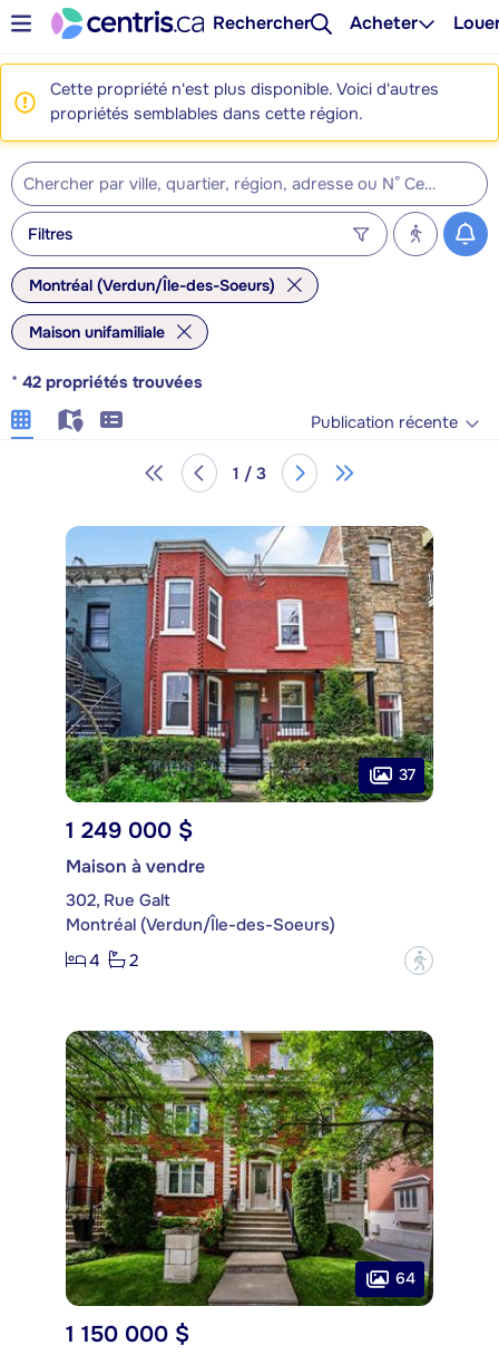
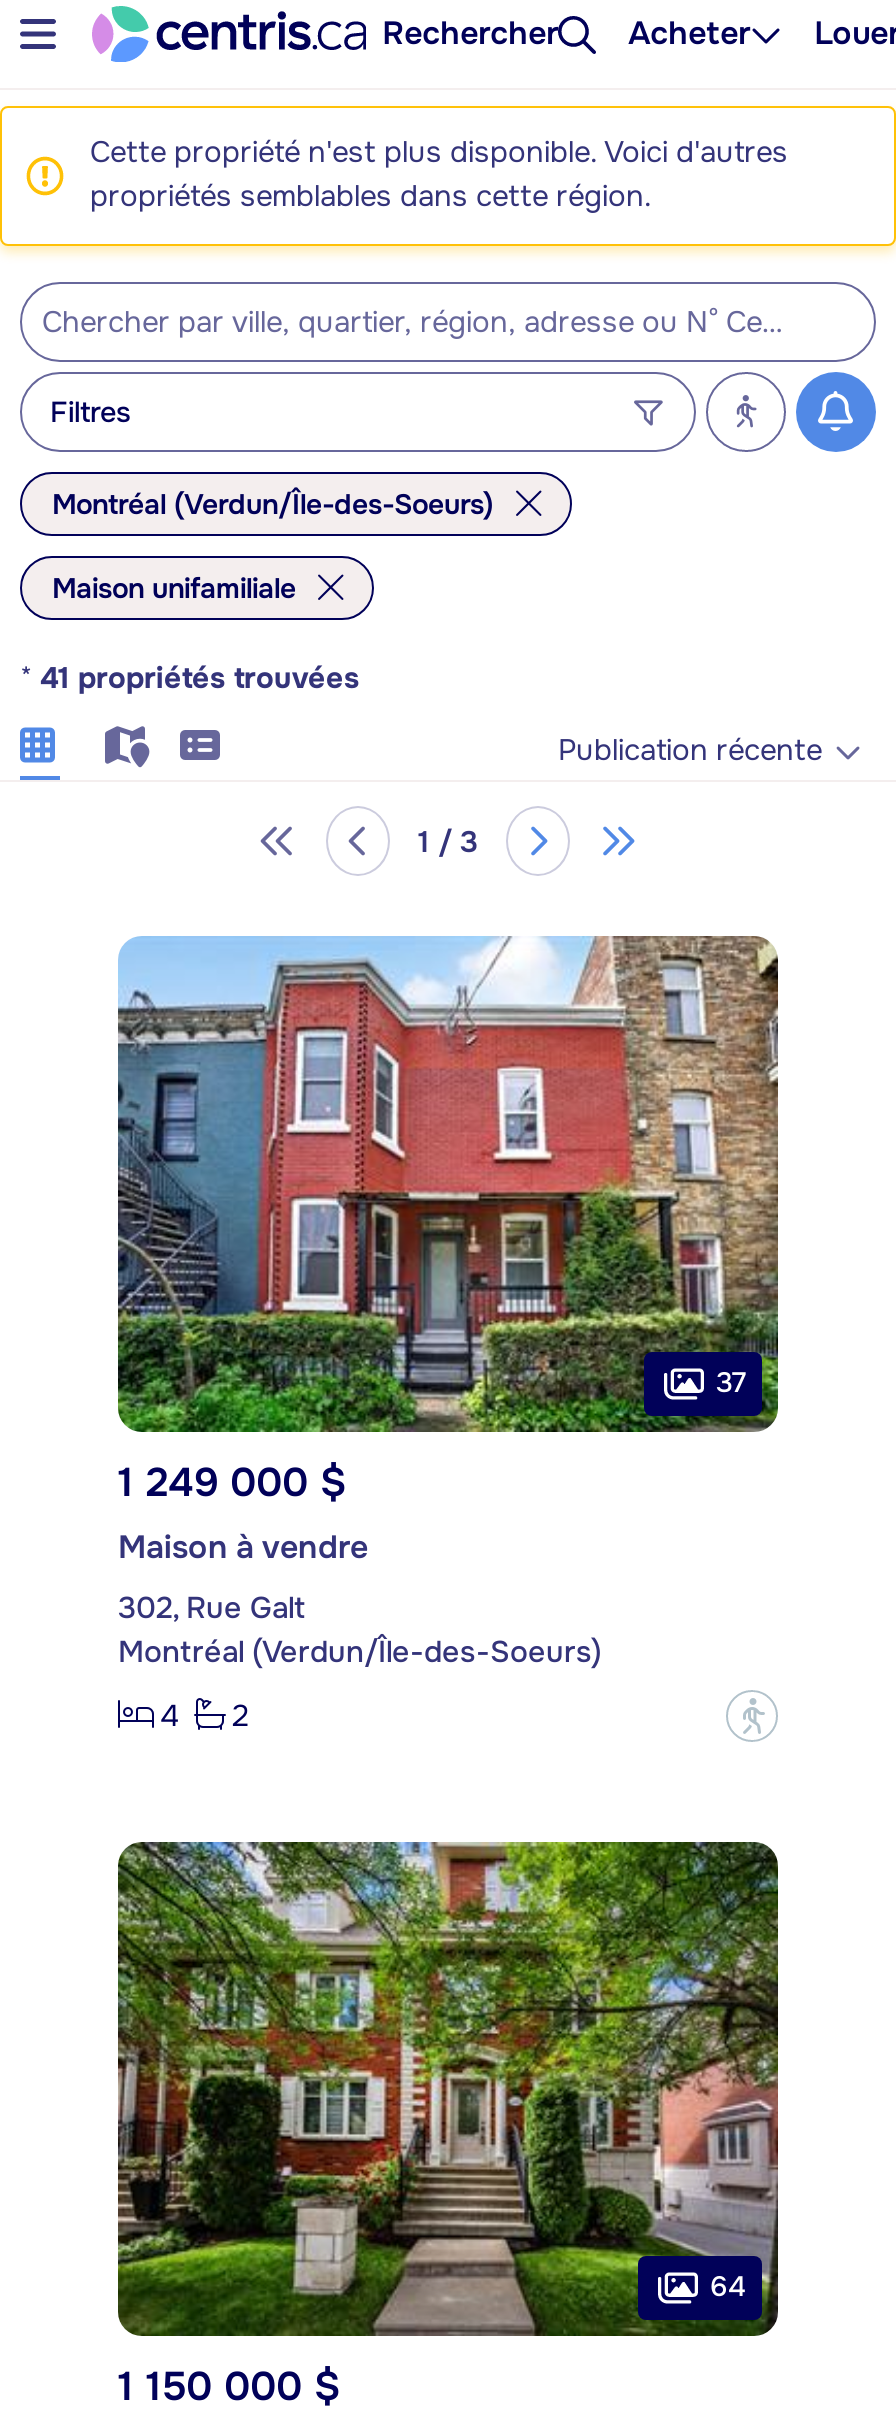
[11,372,203,393] * 42 propriétés trouvées -> [20,660,360,698] * 41 propriétés trouvées

